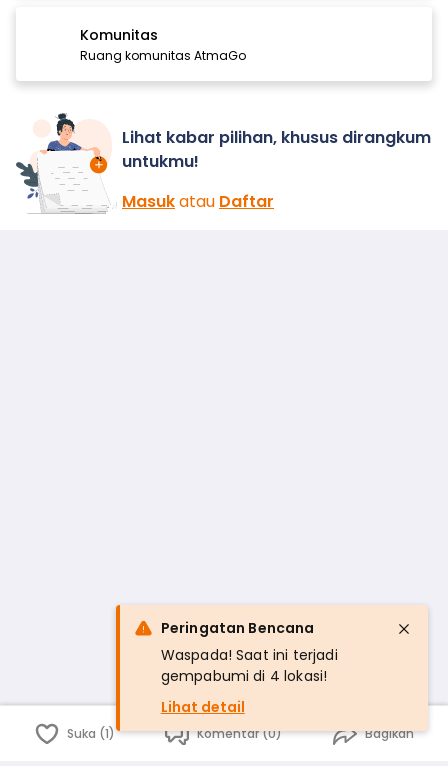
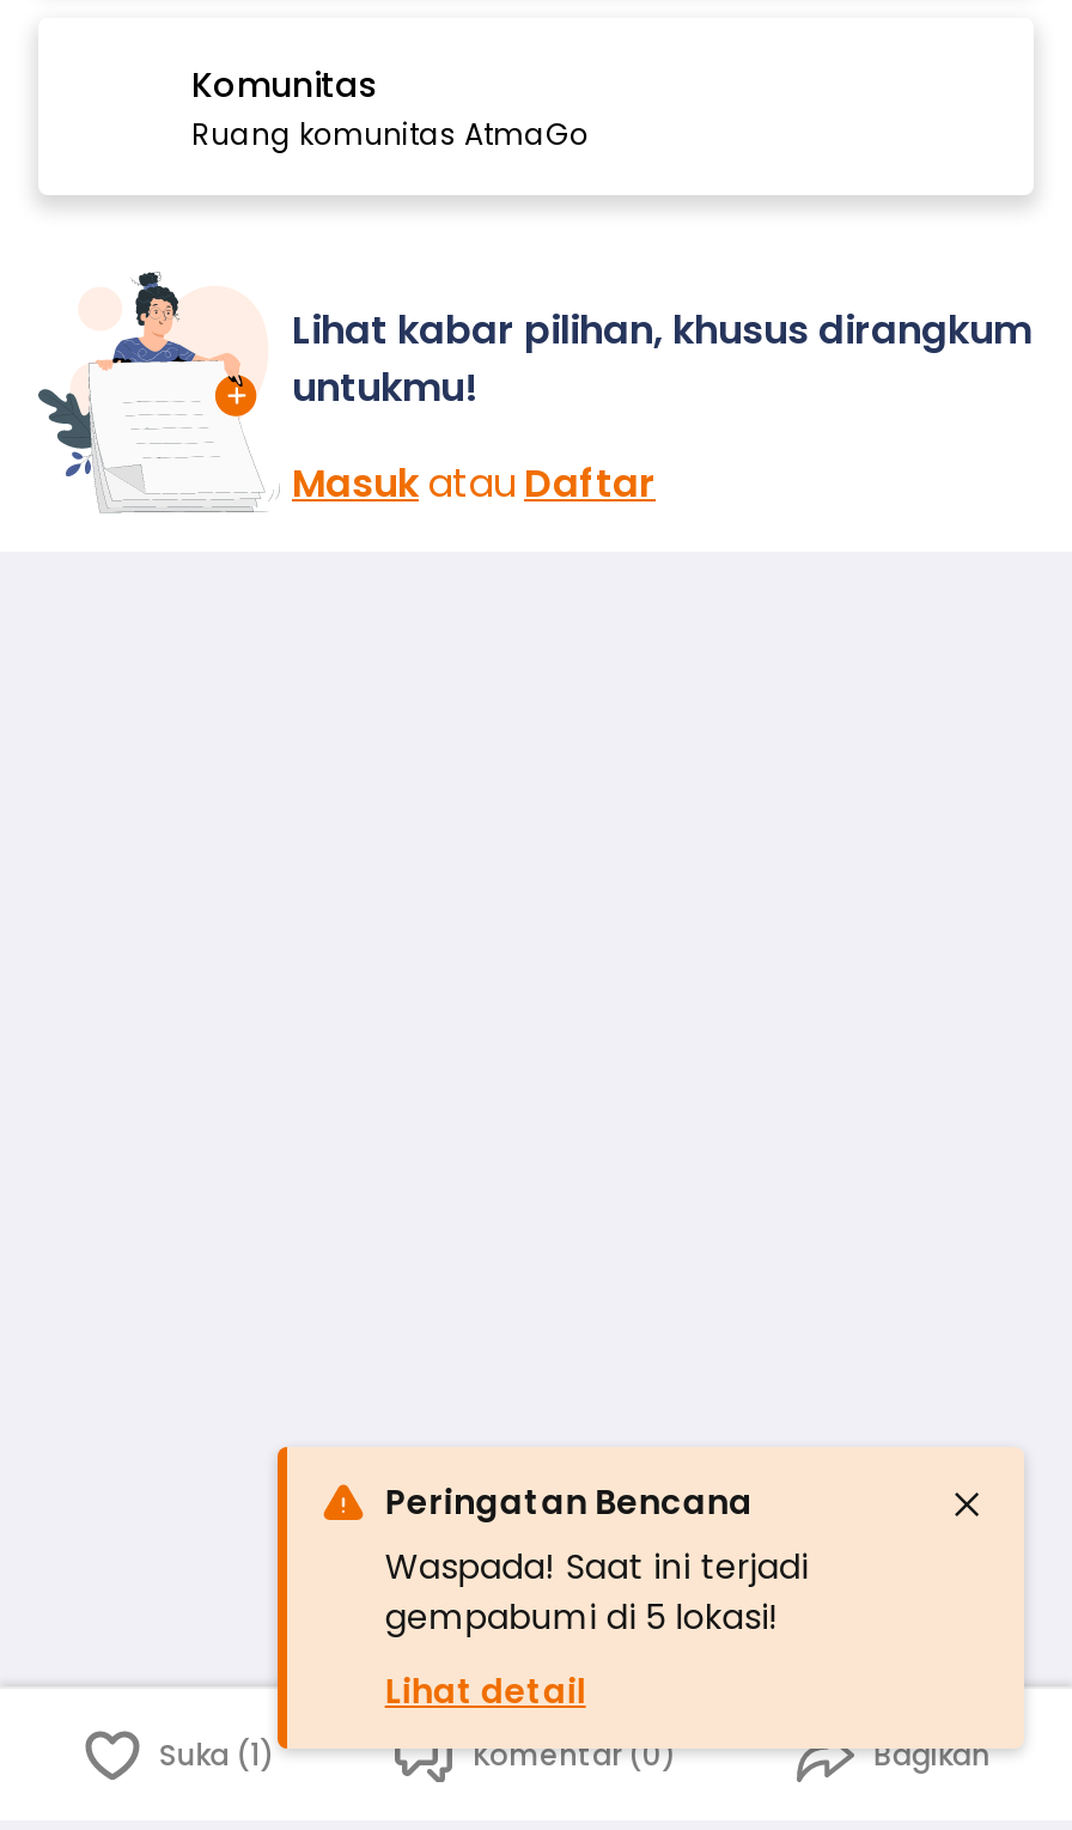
[161,666,327,686] gempabumi di 4 lokasi! -> [385,1594,778,1641] gempabumi di 5 lokasi!

